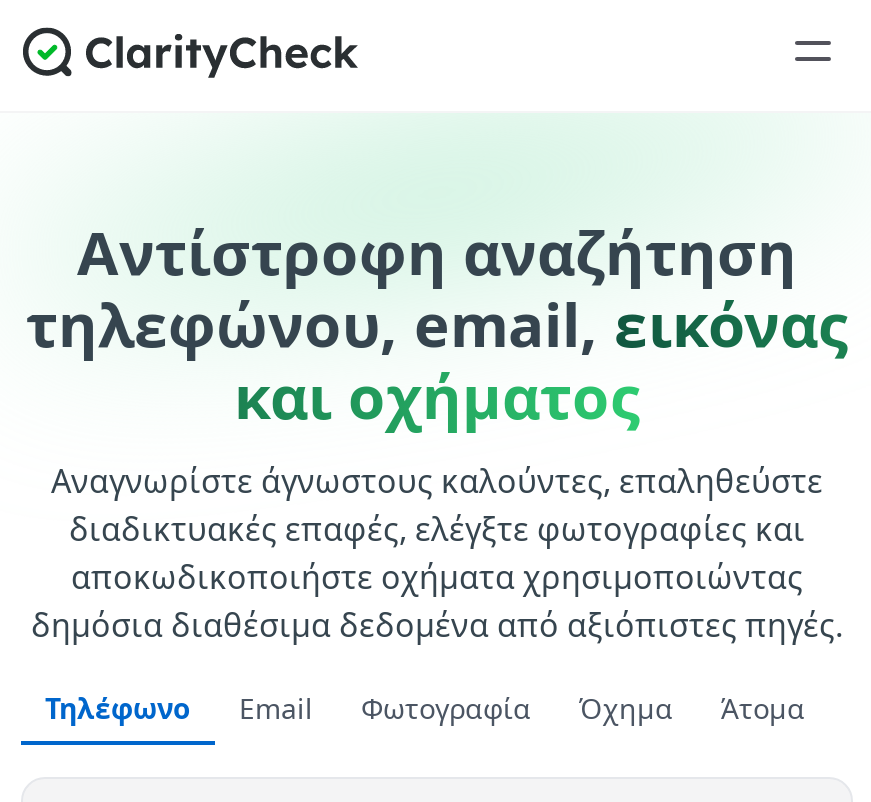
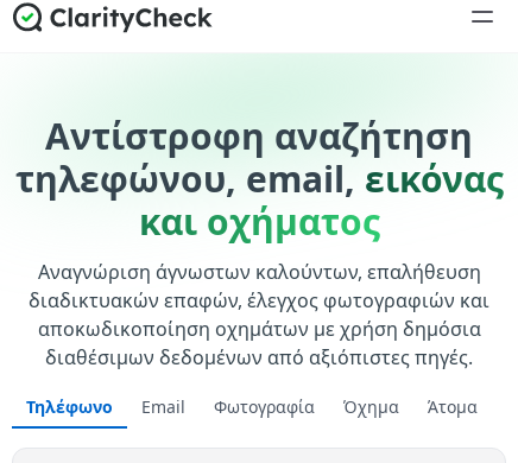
[31,459,843,647] Αναγνωρίστε άγνωστους καλούντες, επαληθεύστε | διαδικτυακές επαφές, ελέγξτε φωτογραφίες και | αποκωδικοποιήστε οχήματα χρησιμοποιώντας | δημόσια διαθέσιμα δεδομένα από αξιόπιστες πηγές. -> [29,259,489,370] Αναγνώριση άγνωστων καλούντων, επαλήθευση | διαδικτυακών επαφών, έλεγχος φωτογραφιών και | αποκωδικοποίηση οχημάτων με χρήση δημόσια | διαθέσιμων δεδομένων από αξιόπιστες πηγές.

